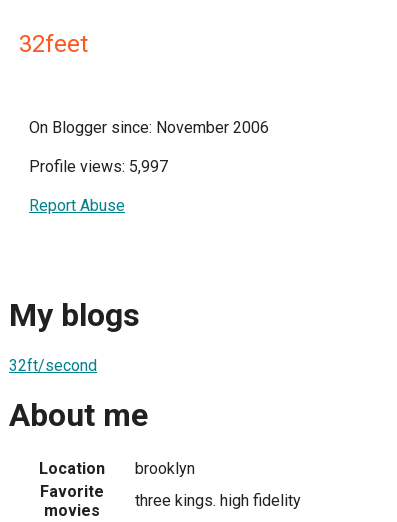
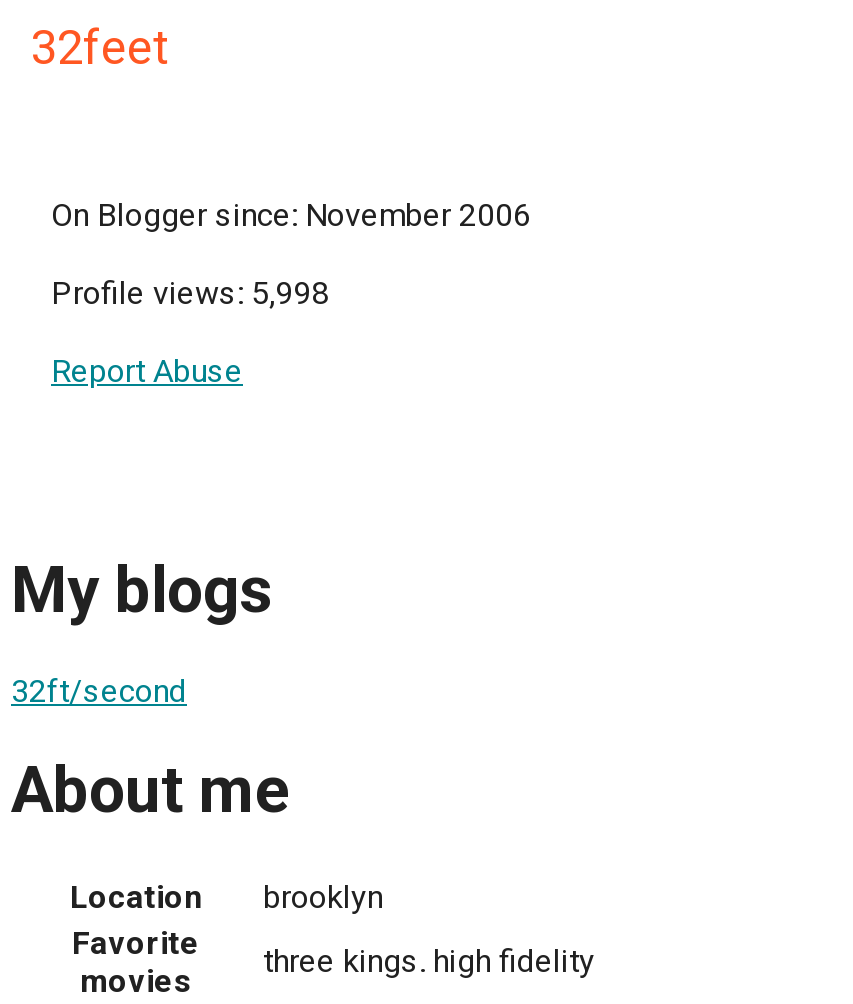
[29,157,168,176] Profile views: 5,997 -> [51,274,329,312] Profile views: 5,998

